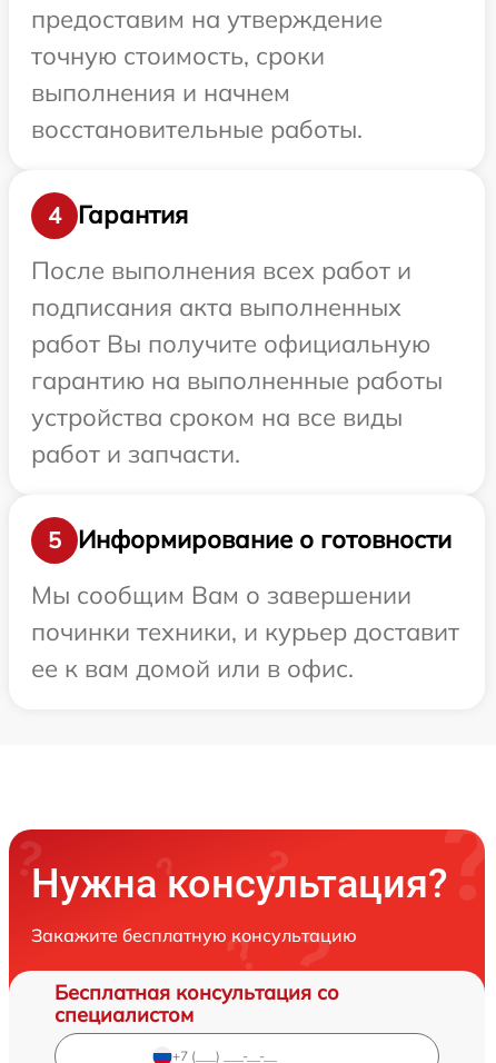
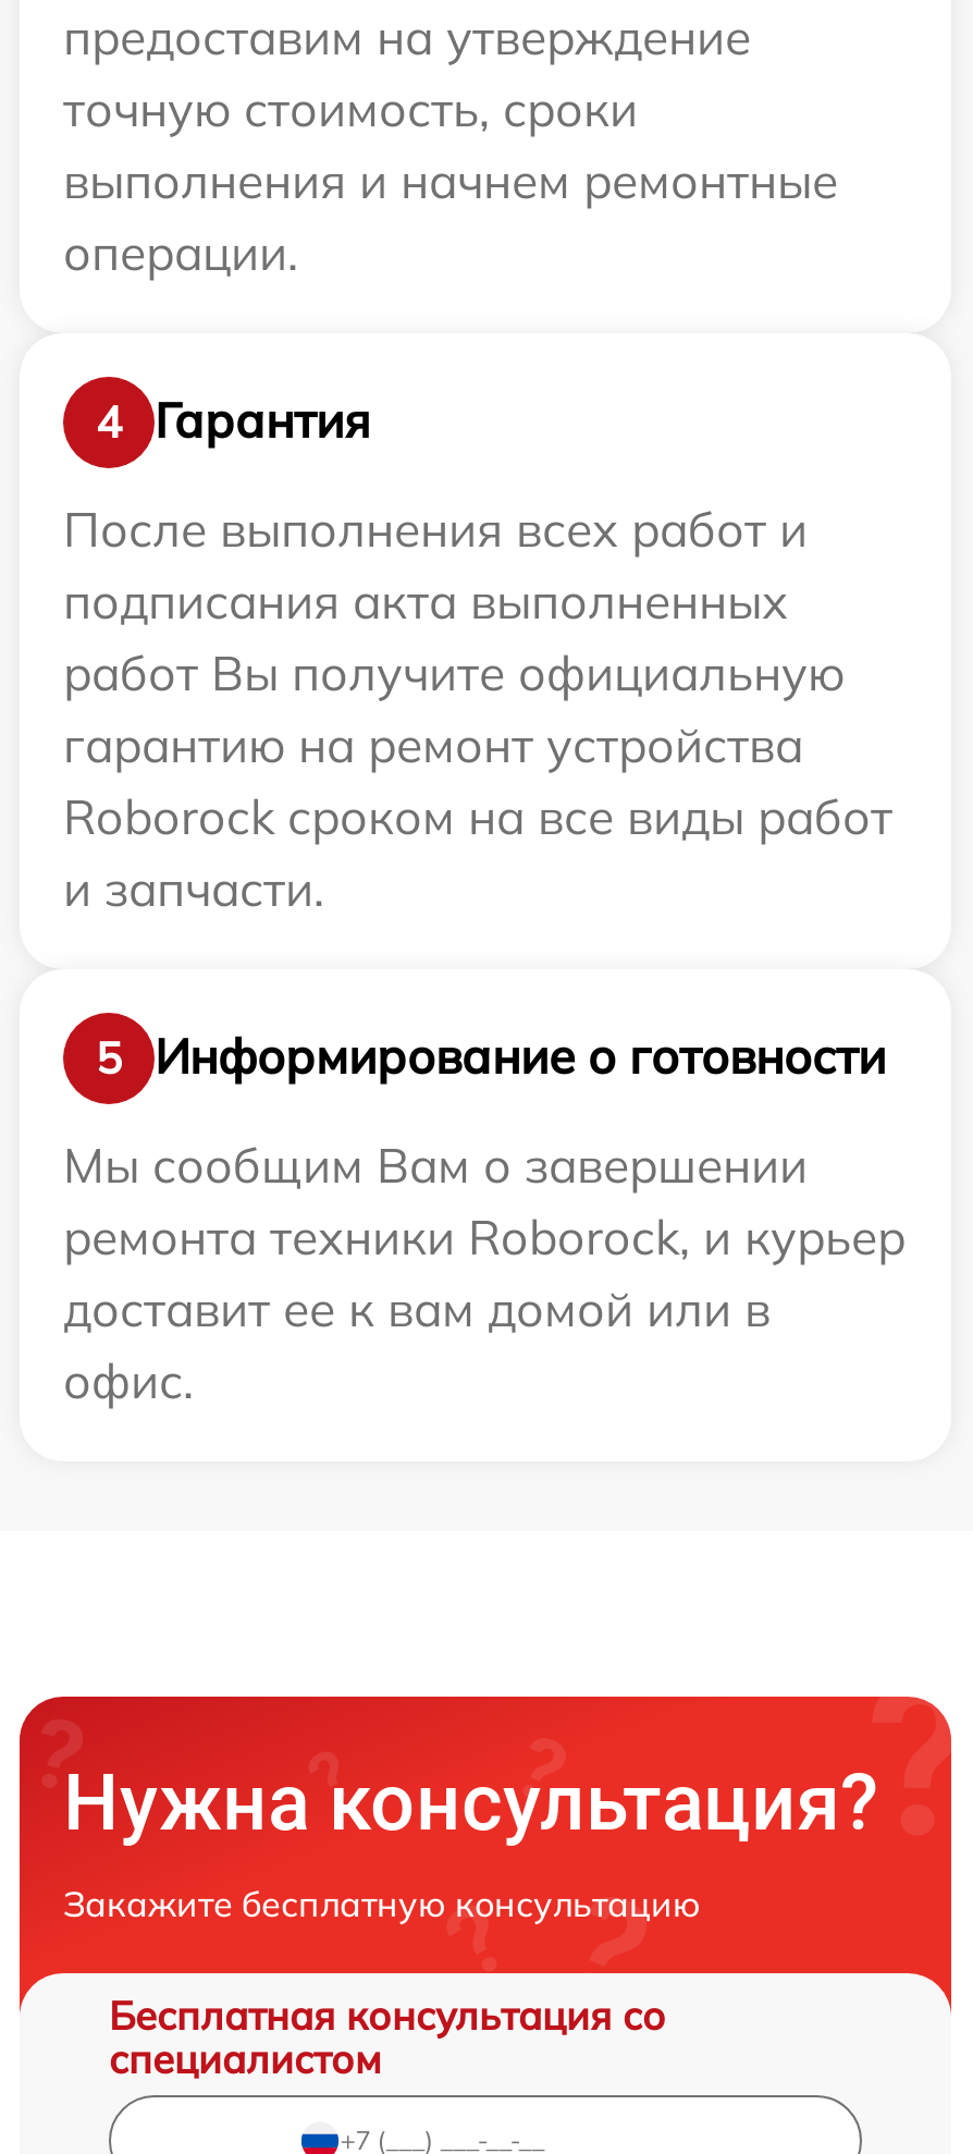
[31,76,363,144] выполнения и начнем | восстановительные работы. -> [63,149,838,282] выполнения и начнем ремонтные | операции.
[31,364,443,469] гарантию на выполненные работы | устройства сроком на все виды | работ и запчасти. -> [63,713,892,918] гарантию на ремонт устройства | Roborock сроком на все виды работ | и запчасти.
[31,615,459,683] починки техники, и курьер доставит | ее к вам домой или в офис. -> [63,1205,906,1410] ремонта техники Roborock, и курьер | доставит ее к вам домой или в | офис.

